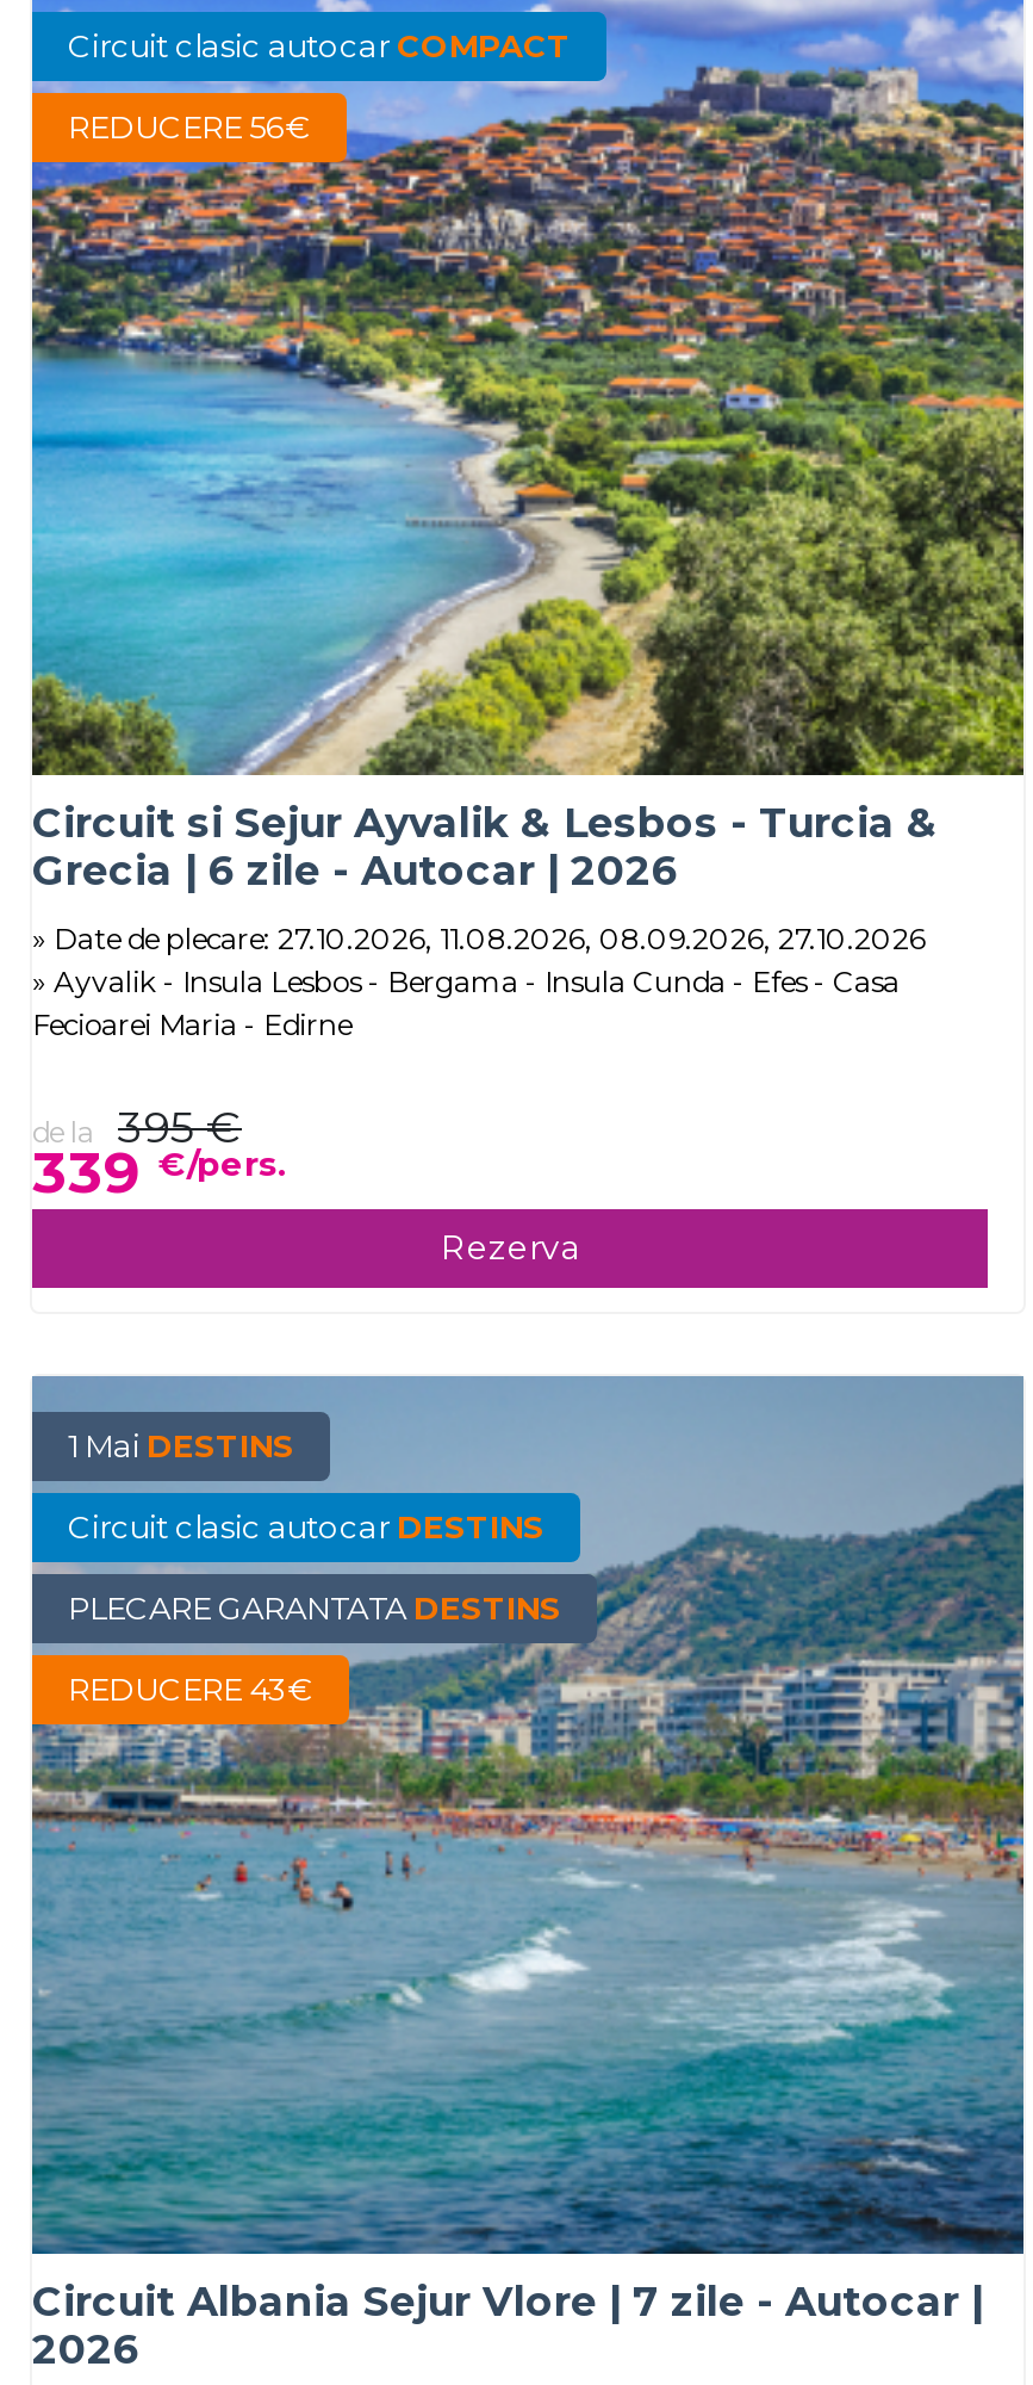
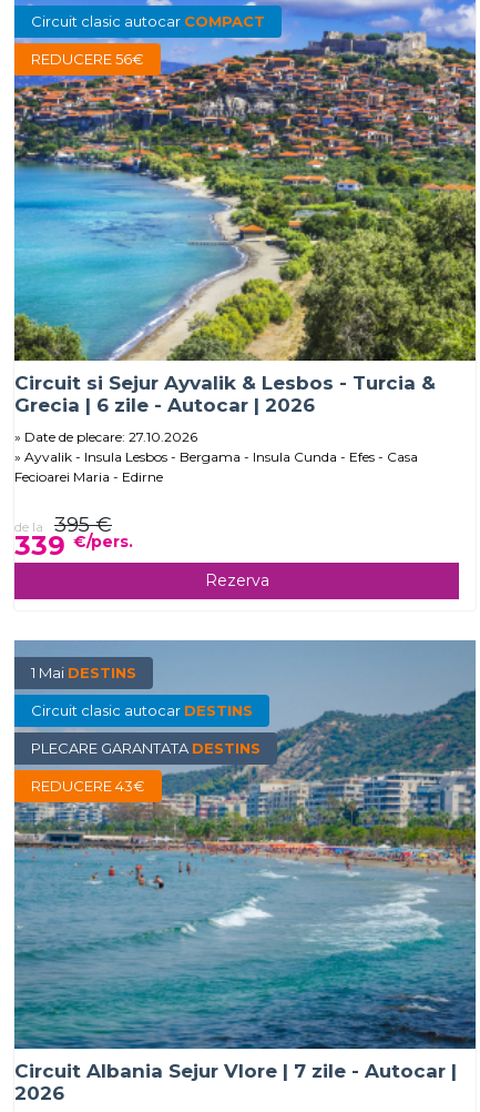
[54,919,926,955] Date de plecare: 27.10.2026, 11.08.2026, 08.09.2026, 27.10.2026 -> [24,428,197,444] Date de plecare: 27.10.2026

